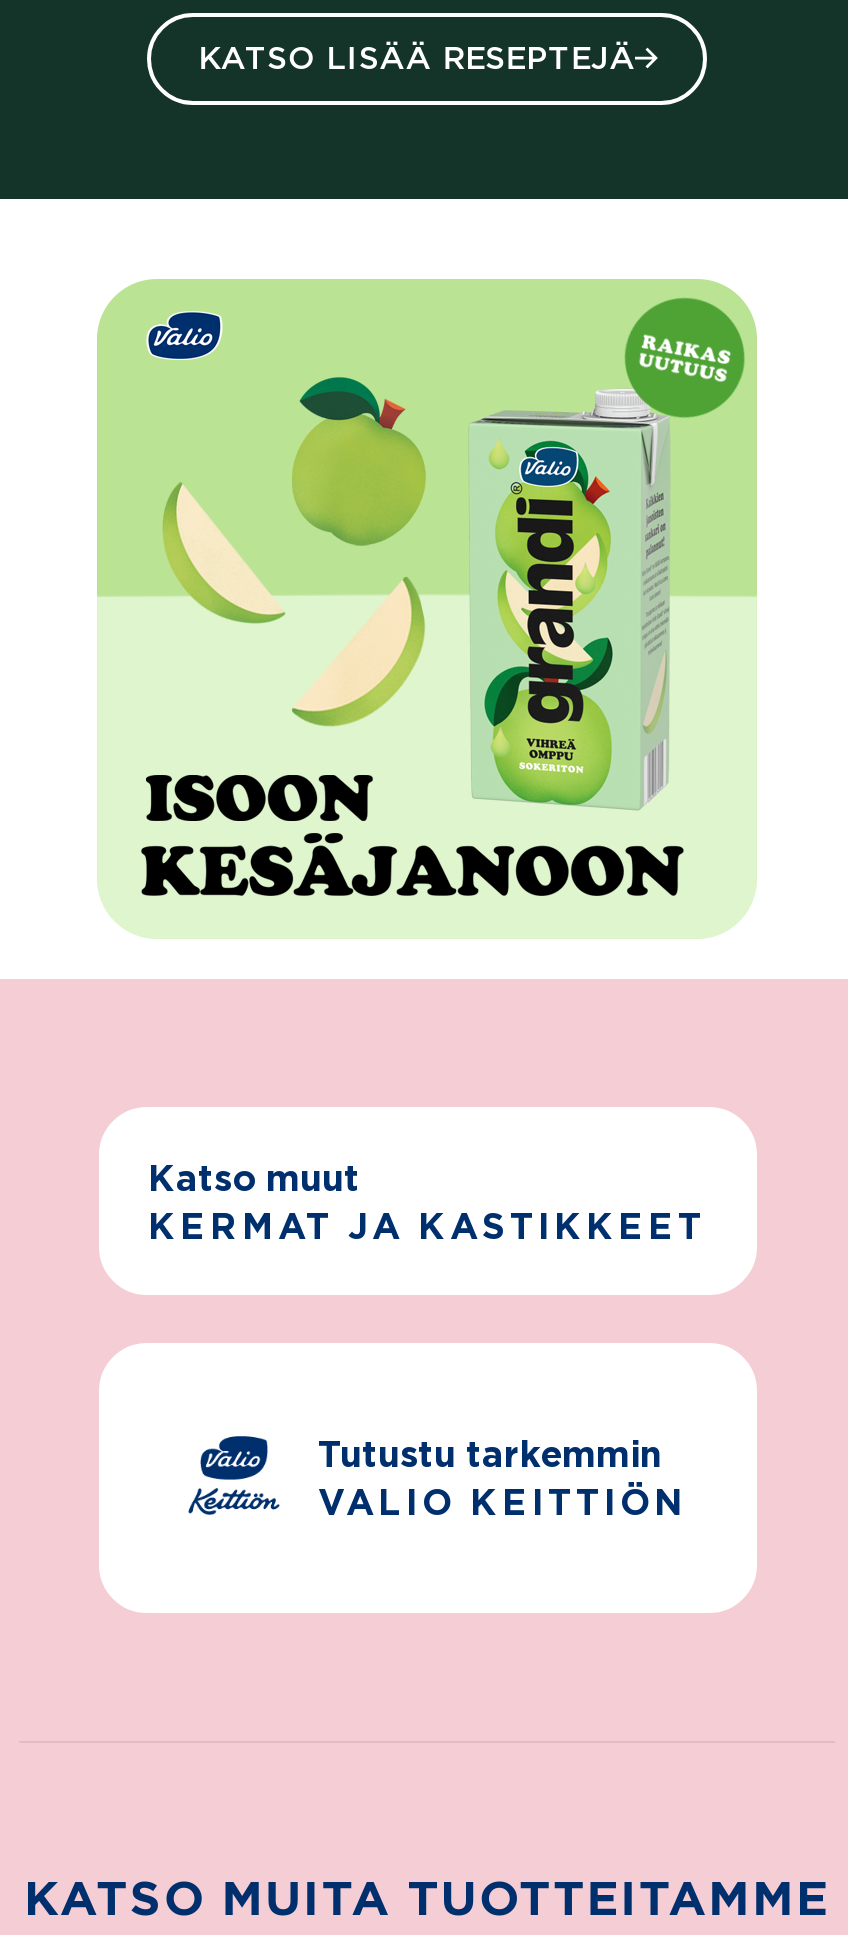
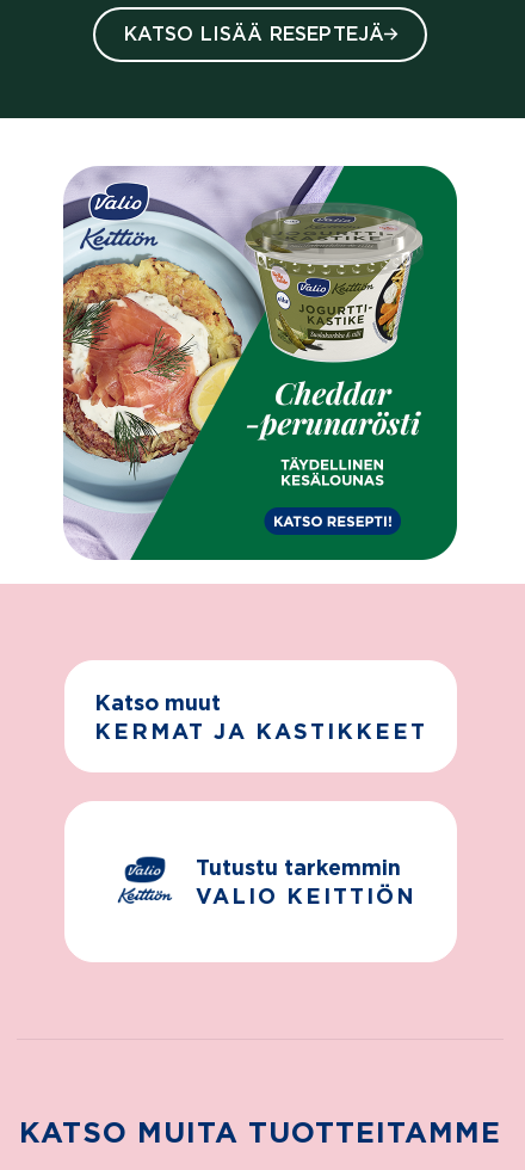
[97,279,757,939] [image] -> [62,165,458,561] [image]

